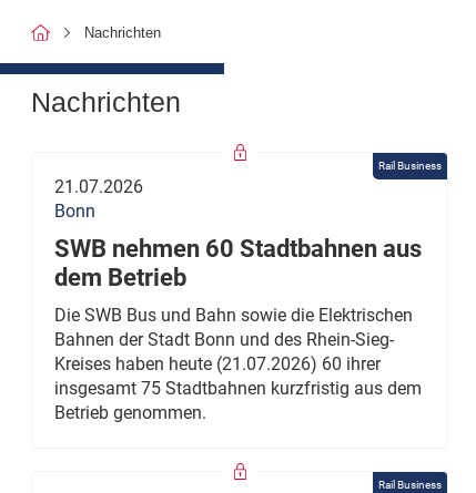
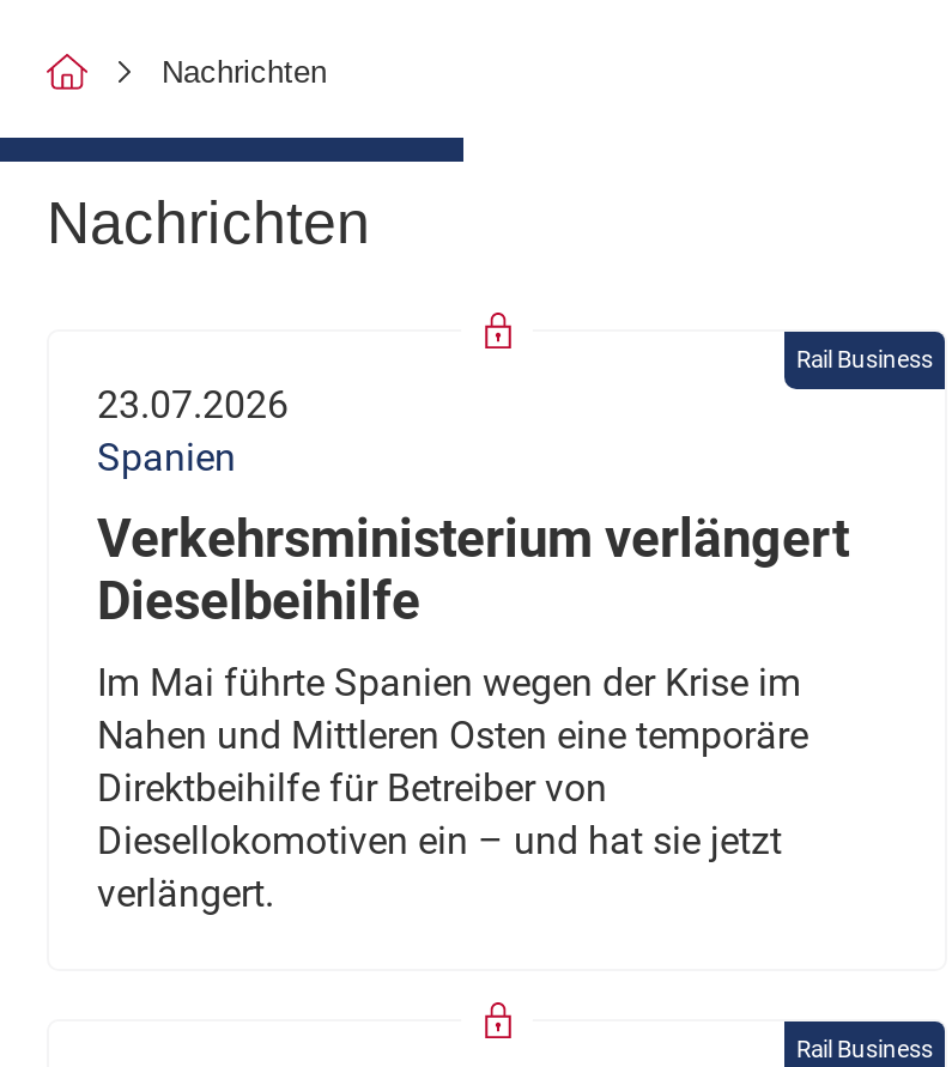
[54,176,143,222] 21.07.2026 | Bonn -> [97,382,289,481] 23.07.2026 | Spanien
[54,235,422,292] SWB nehmen 60 Stadtbahnen aus | dem Betrieb -> [97,509,849,632] Verkehrsministerium verlängert | Dieselbeihilfe
[54,305,422,423] Die SWB Bus und Bahn sowie die Elektrischen | Bahnen der Stadt Bonn und des Rhein-Sieg- | Kreises haben heute (21.07.2026) 60 ihrer | insgesamt 75 Stadtbahnen kurzfristig aus dem | Betrieb genommen. -> [97,660,808,917] Im Mai führte Spanien wegen der Krise im | Nahen und Mittleren Osten eine temporäre | Direktbeihilfe für Betreiber von | Diesellokomotiven ein – und hat sie jetzt | verlängert.

